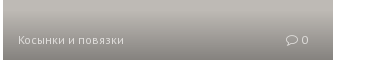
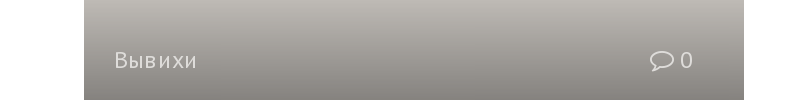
[18,32,124,47] Косынки и повязки -> [114,44,198,74] Вывихи

